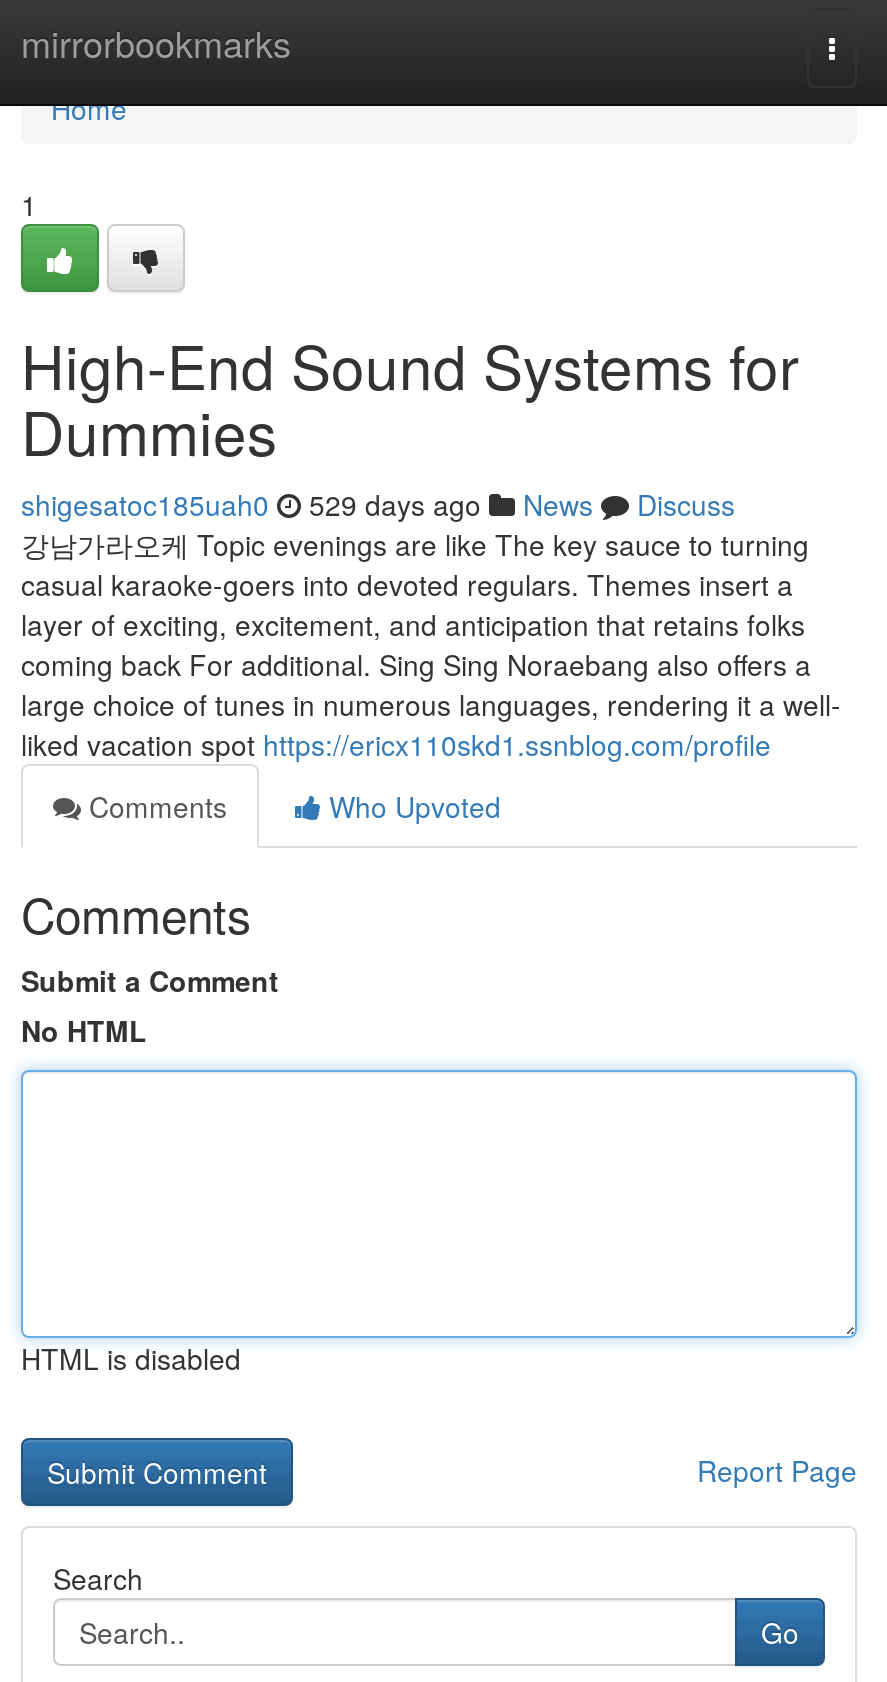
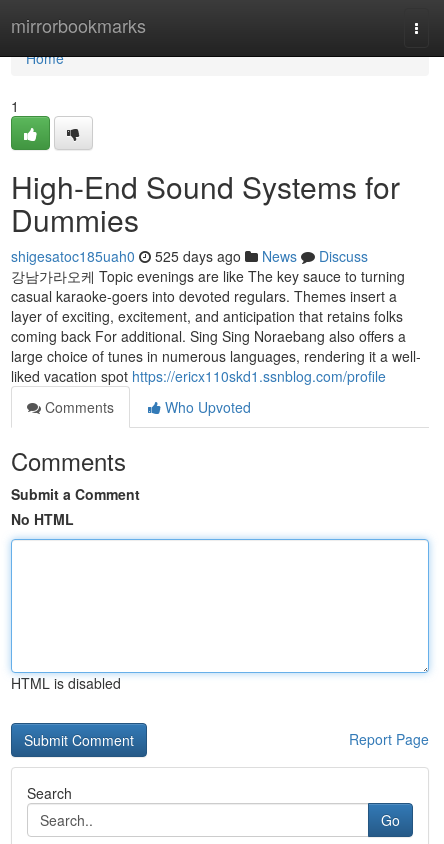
[21,484,735,524] shigesatoc185uah0 529 days ago News Discuss -> [11,246,368,266] shigesatoc185uah0 525 days ago News Discuss

